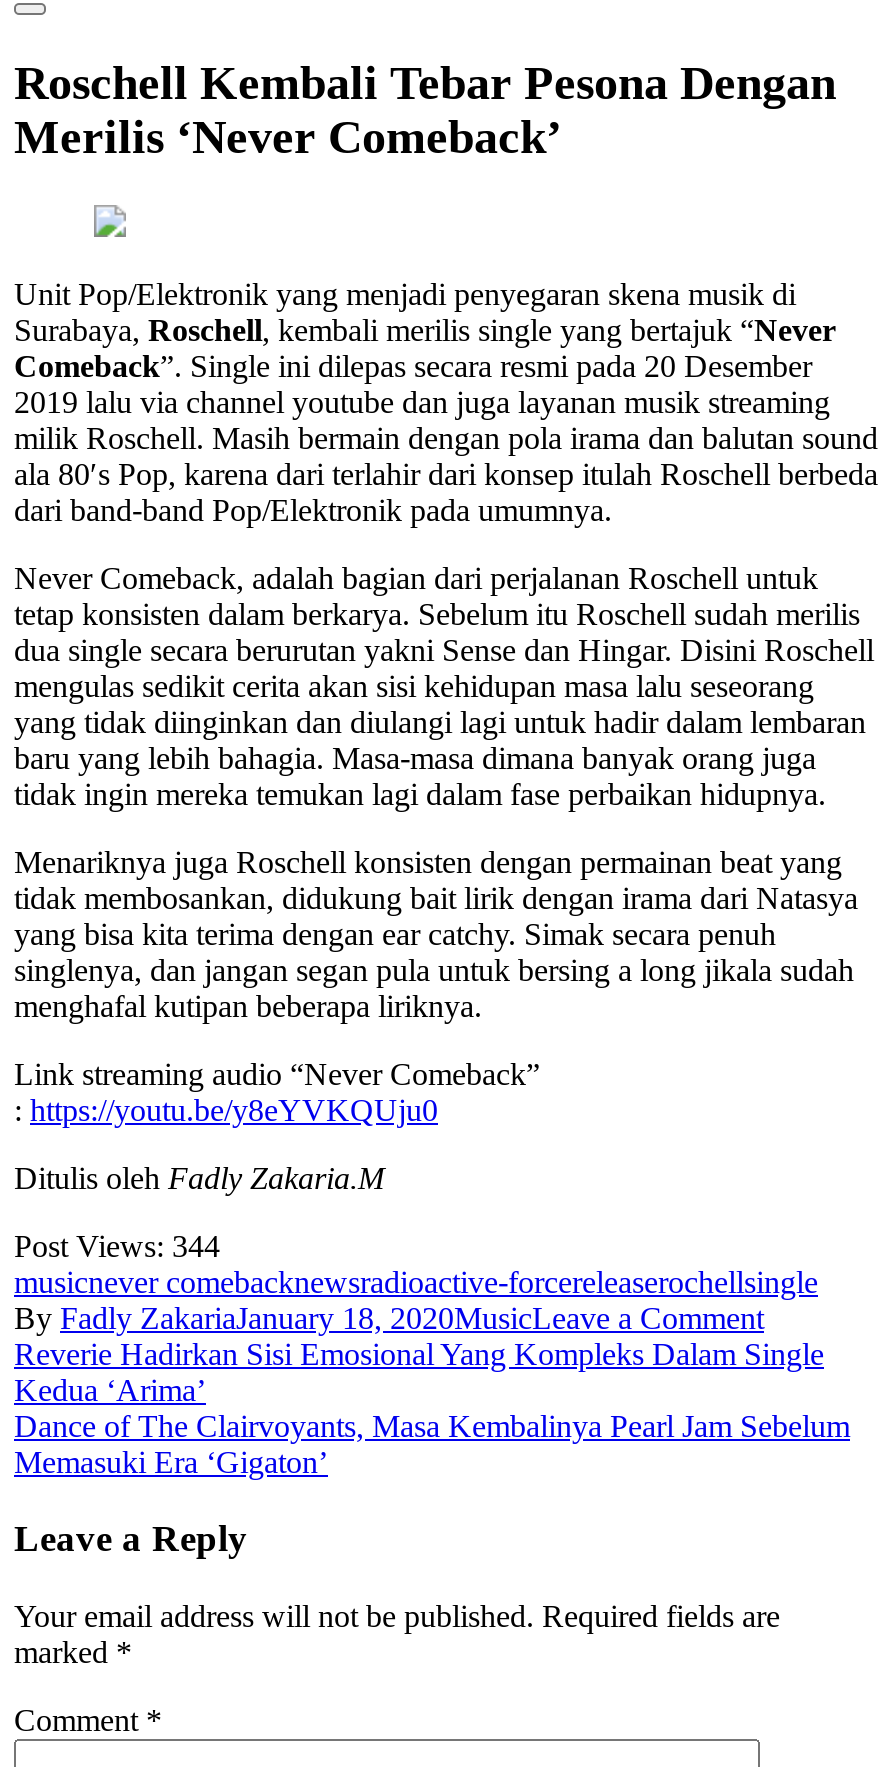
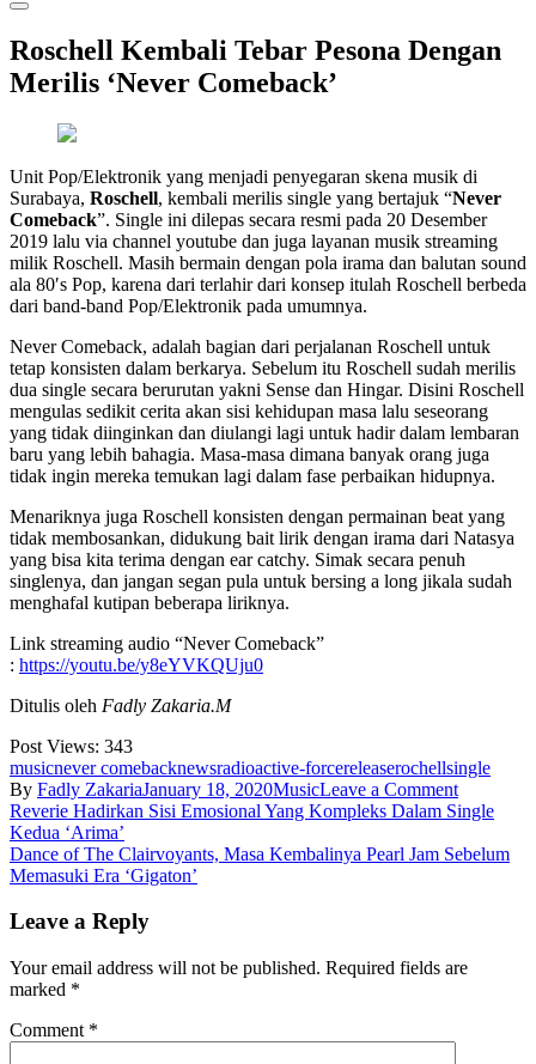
[14,1228,220,1262] Post Views: 344 -> [10,736,133,756] Post Views: 343

